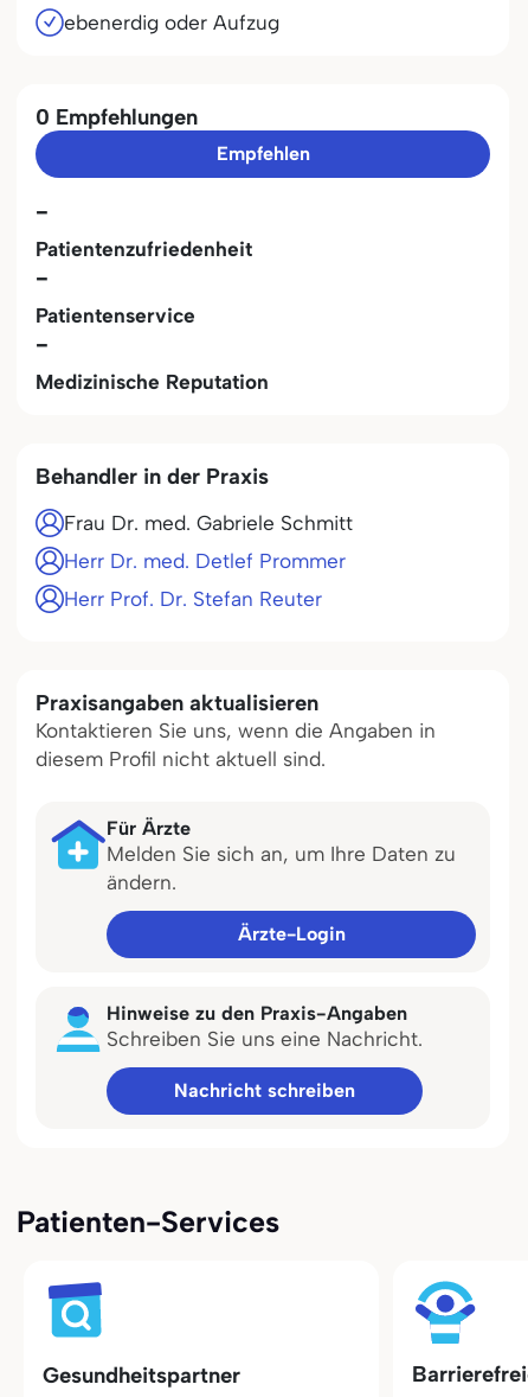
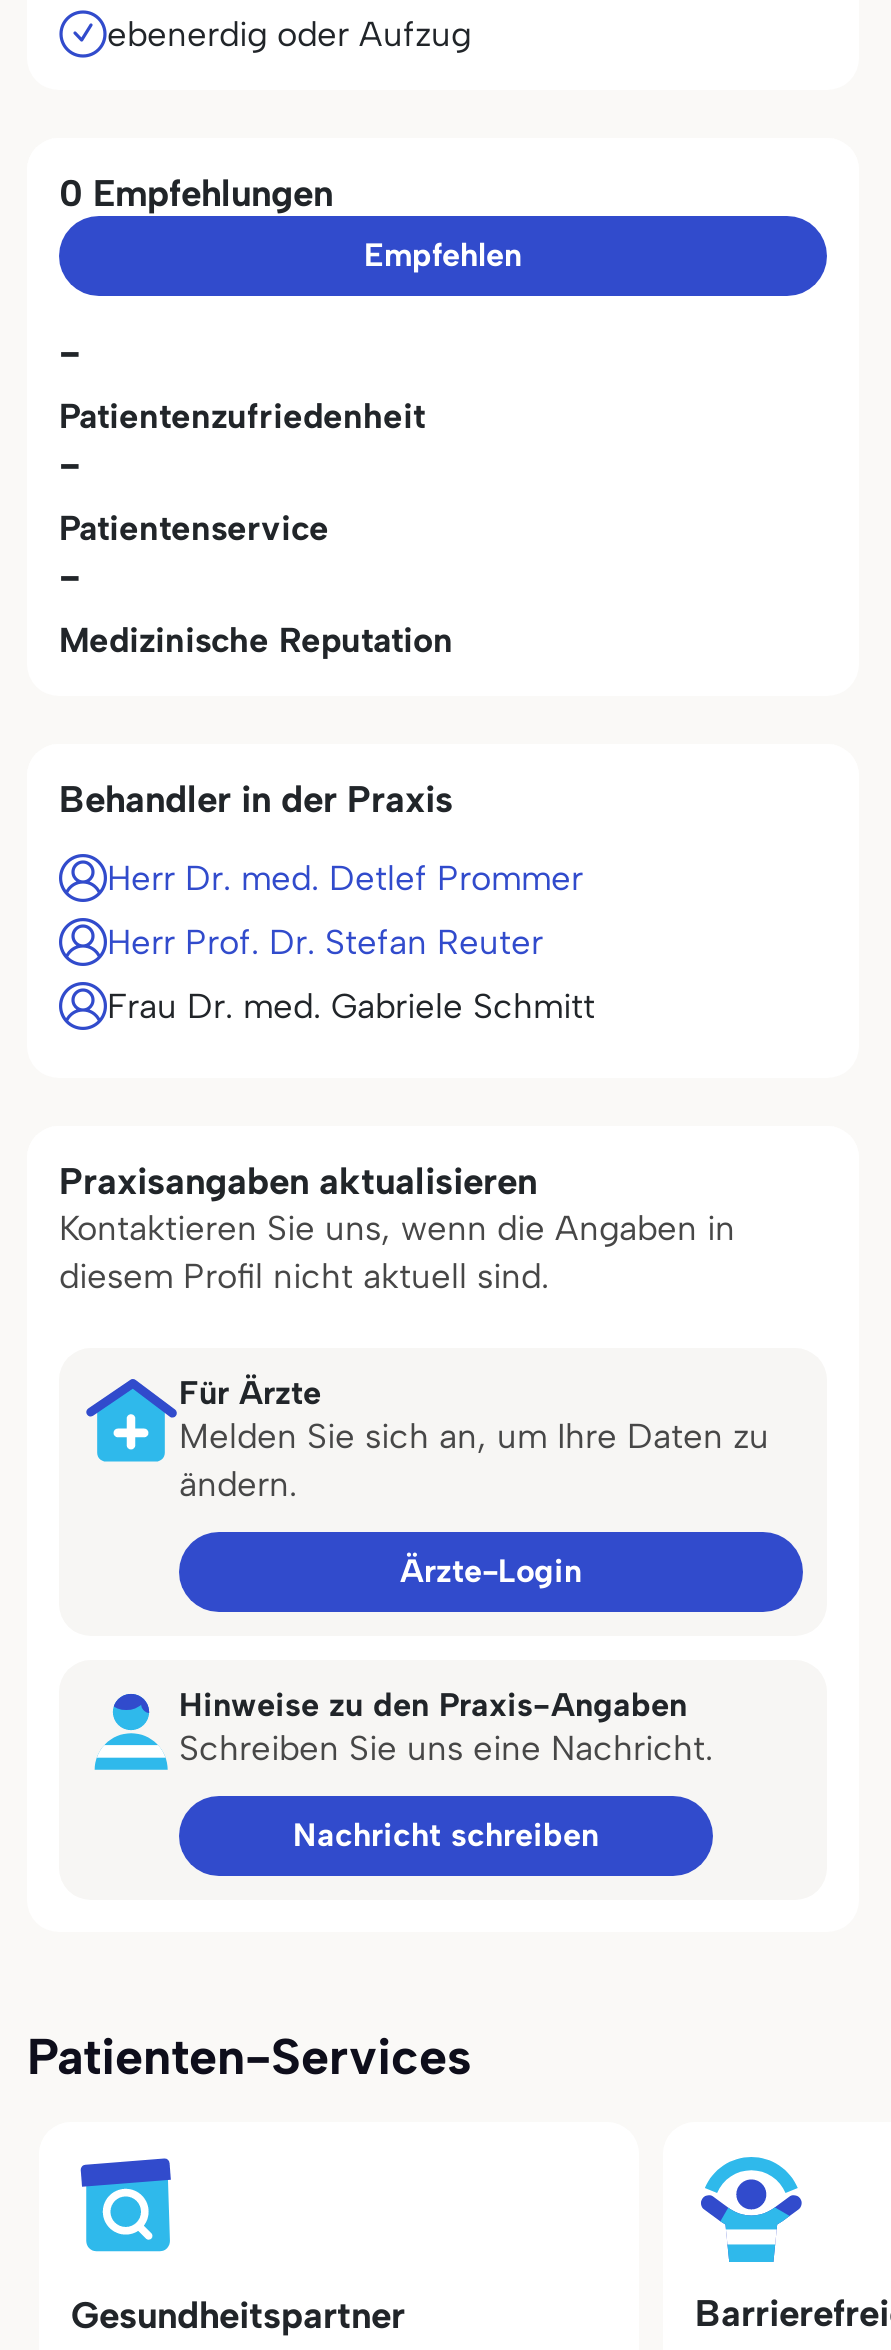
moved [64,511,353,535] -> [107,986,595,1026]: Frau Dr. med. Gabriele Schmitt
moved [64,549,346,611] -> [107,858,583,962]: Herr Dr. med. Detlef Prommer | Herr Prof. Dr. Stefan Reuter

